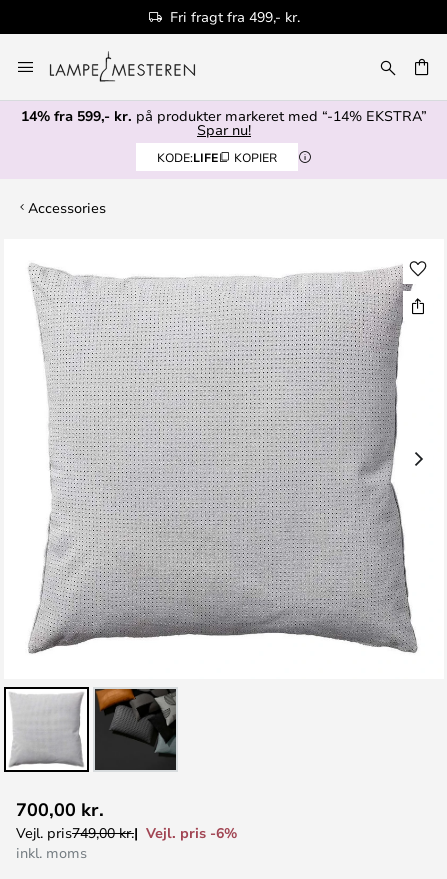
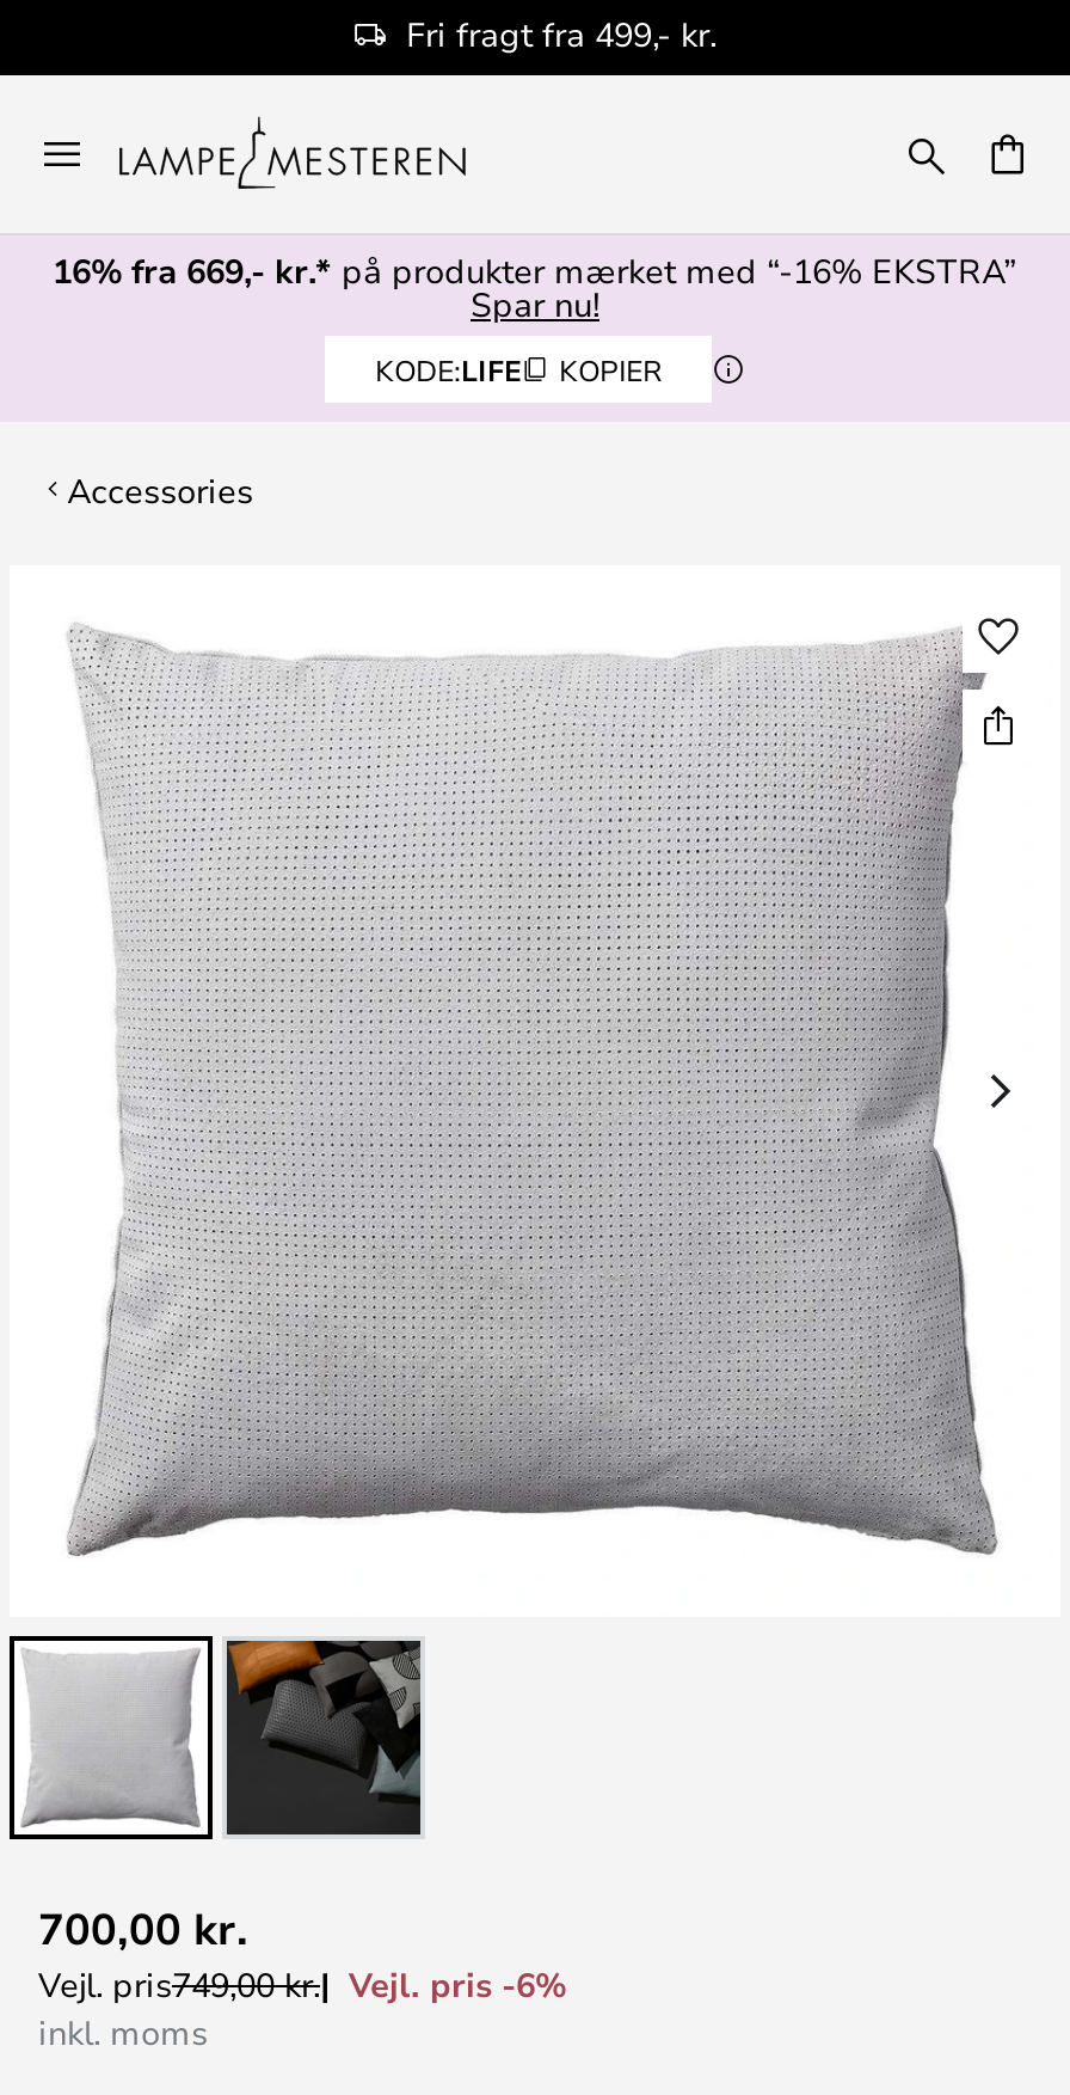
[21,106,427,125] 14% fra 599,- kr. på produkter markeret med “-14% EKSTRA” -> [53,247,1017,293] 16% fra 669,- kr.* på produkter mærket med “-16% EKSTRA”

